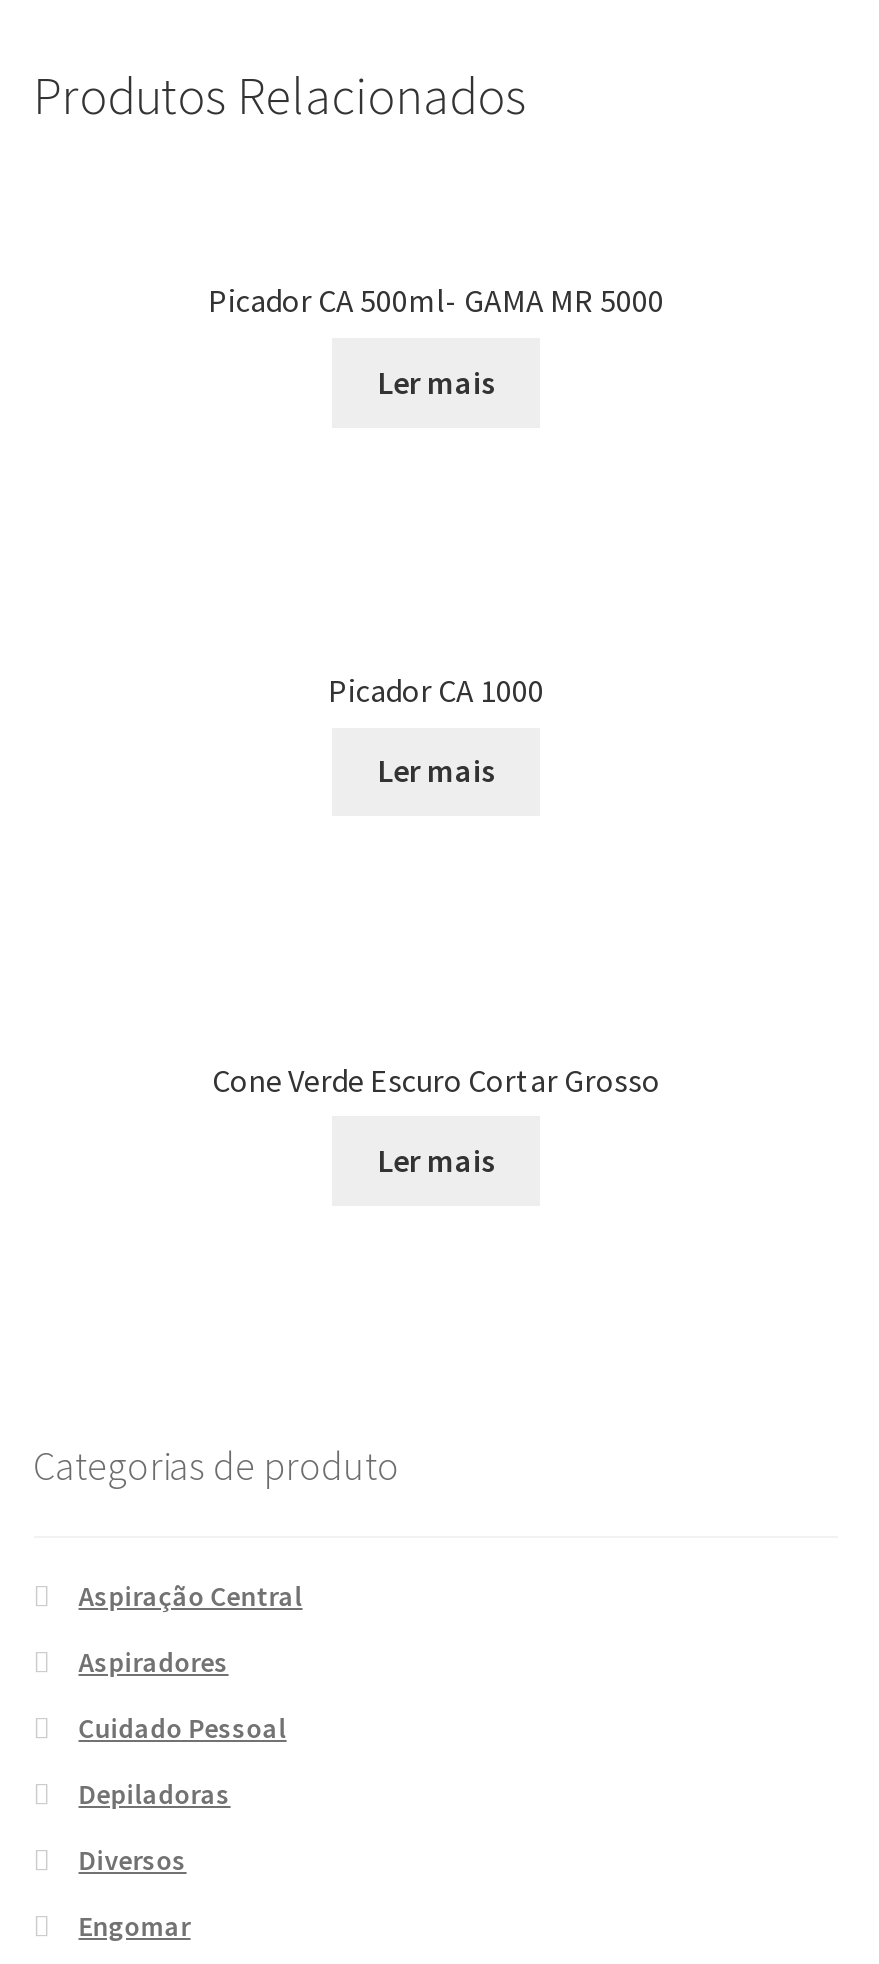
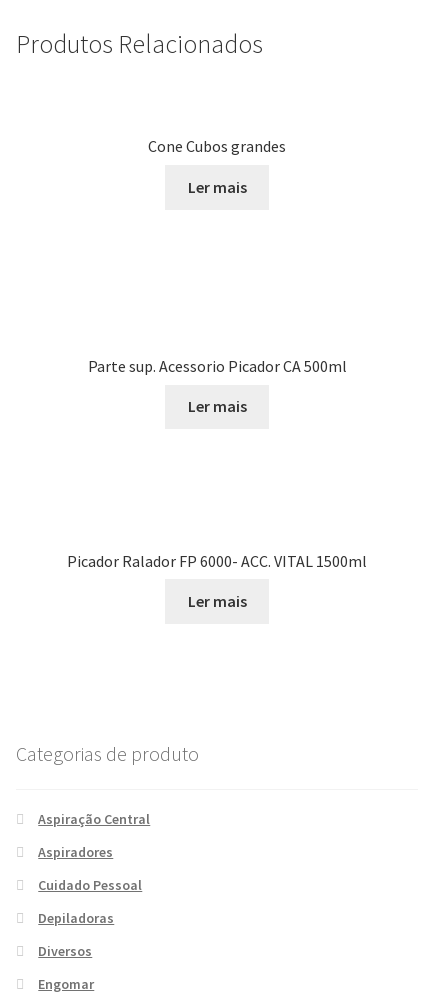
[208,280,664,320] Picador CA 500ml- GAMA MR 5000 -> [148,136,286,156] Cone Cubos grandes
[328,670,544,710] Picador CA 1000 -> [87,356,346,376] Parte sup. Acessorio Picador CA 500ml
[212,1060,660,1100] Cone Verde Escuro Cortar Grosso -> [67,551,367,571] Picador Ralador FP 6000- ACC. VITAL 1500ml

